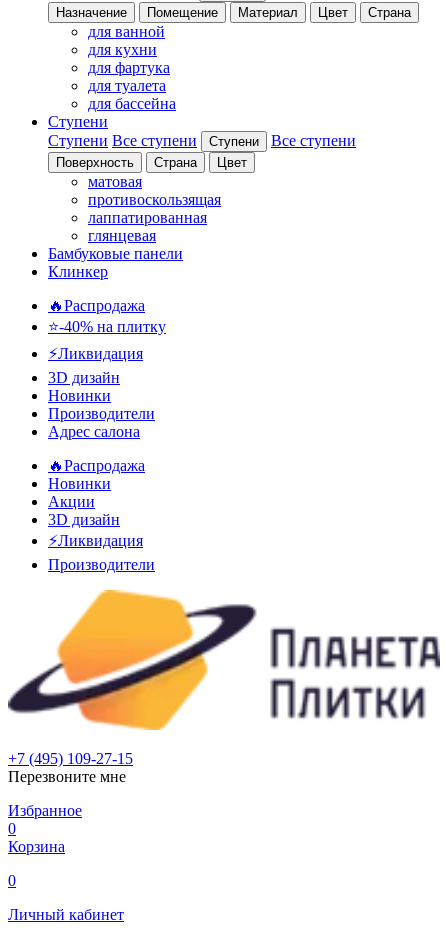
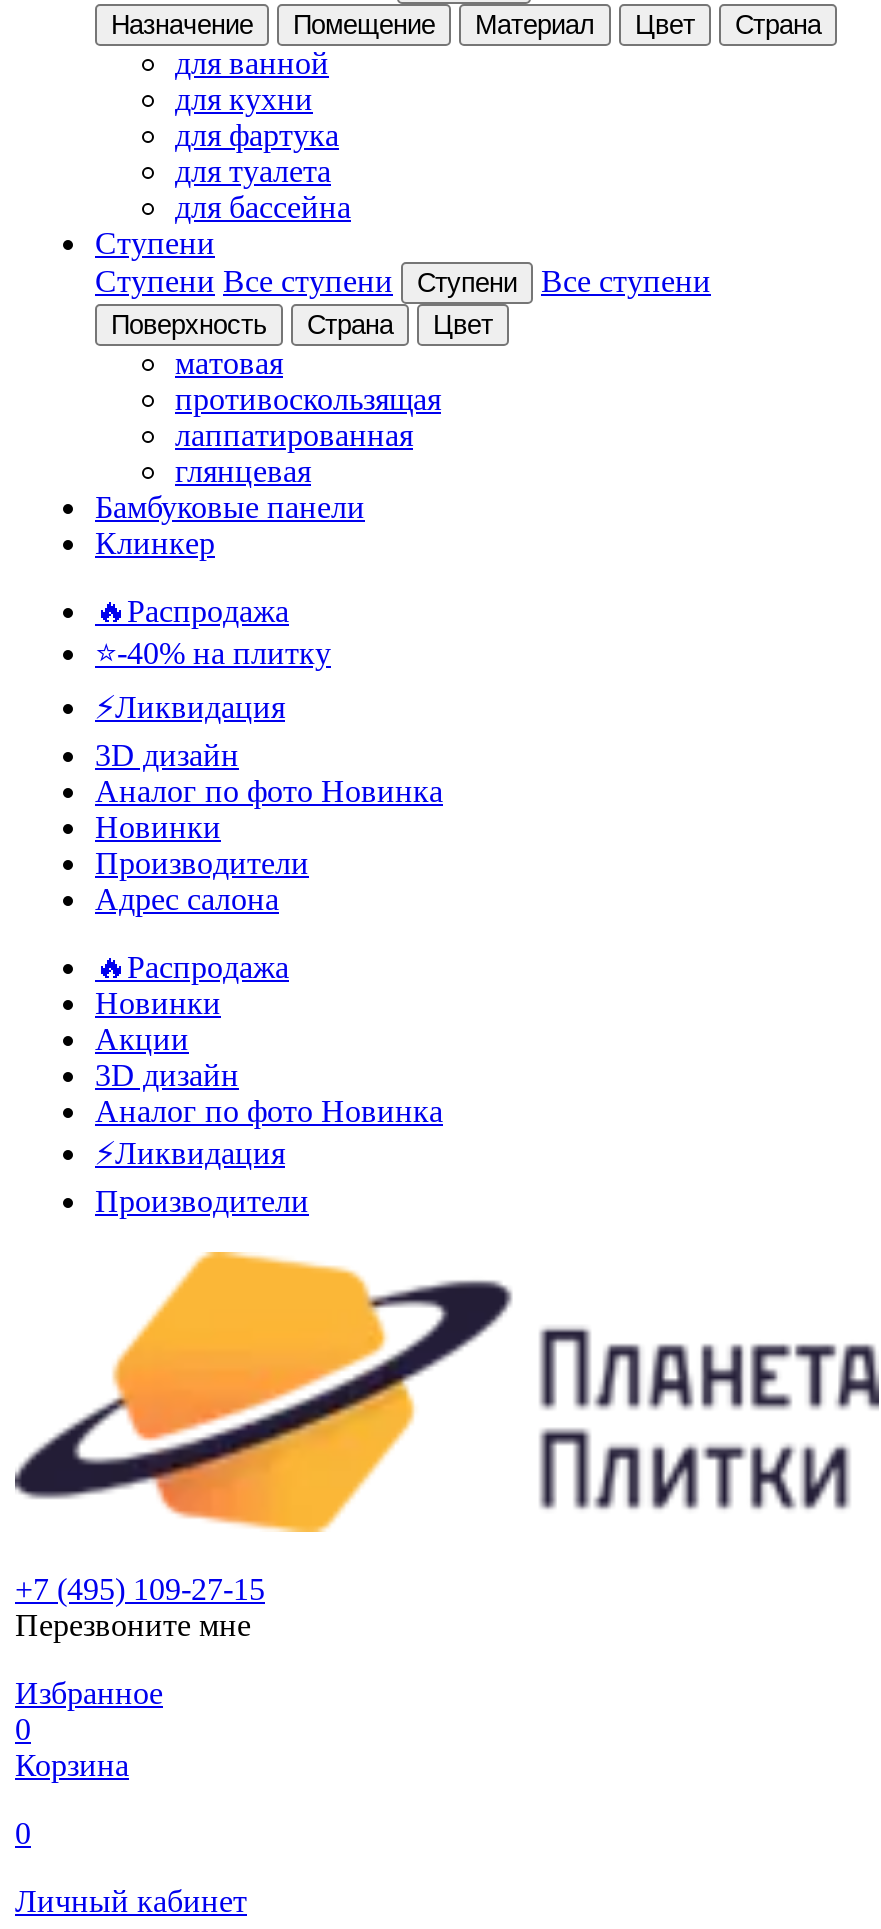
none -> [95,774,443,808] Аналог по фото Новинка
none -> [95,1094,443,1128] Аналог по фото Новинка

